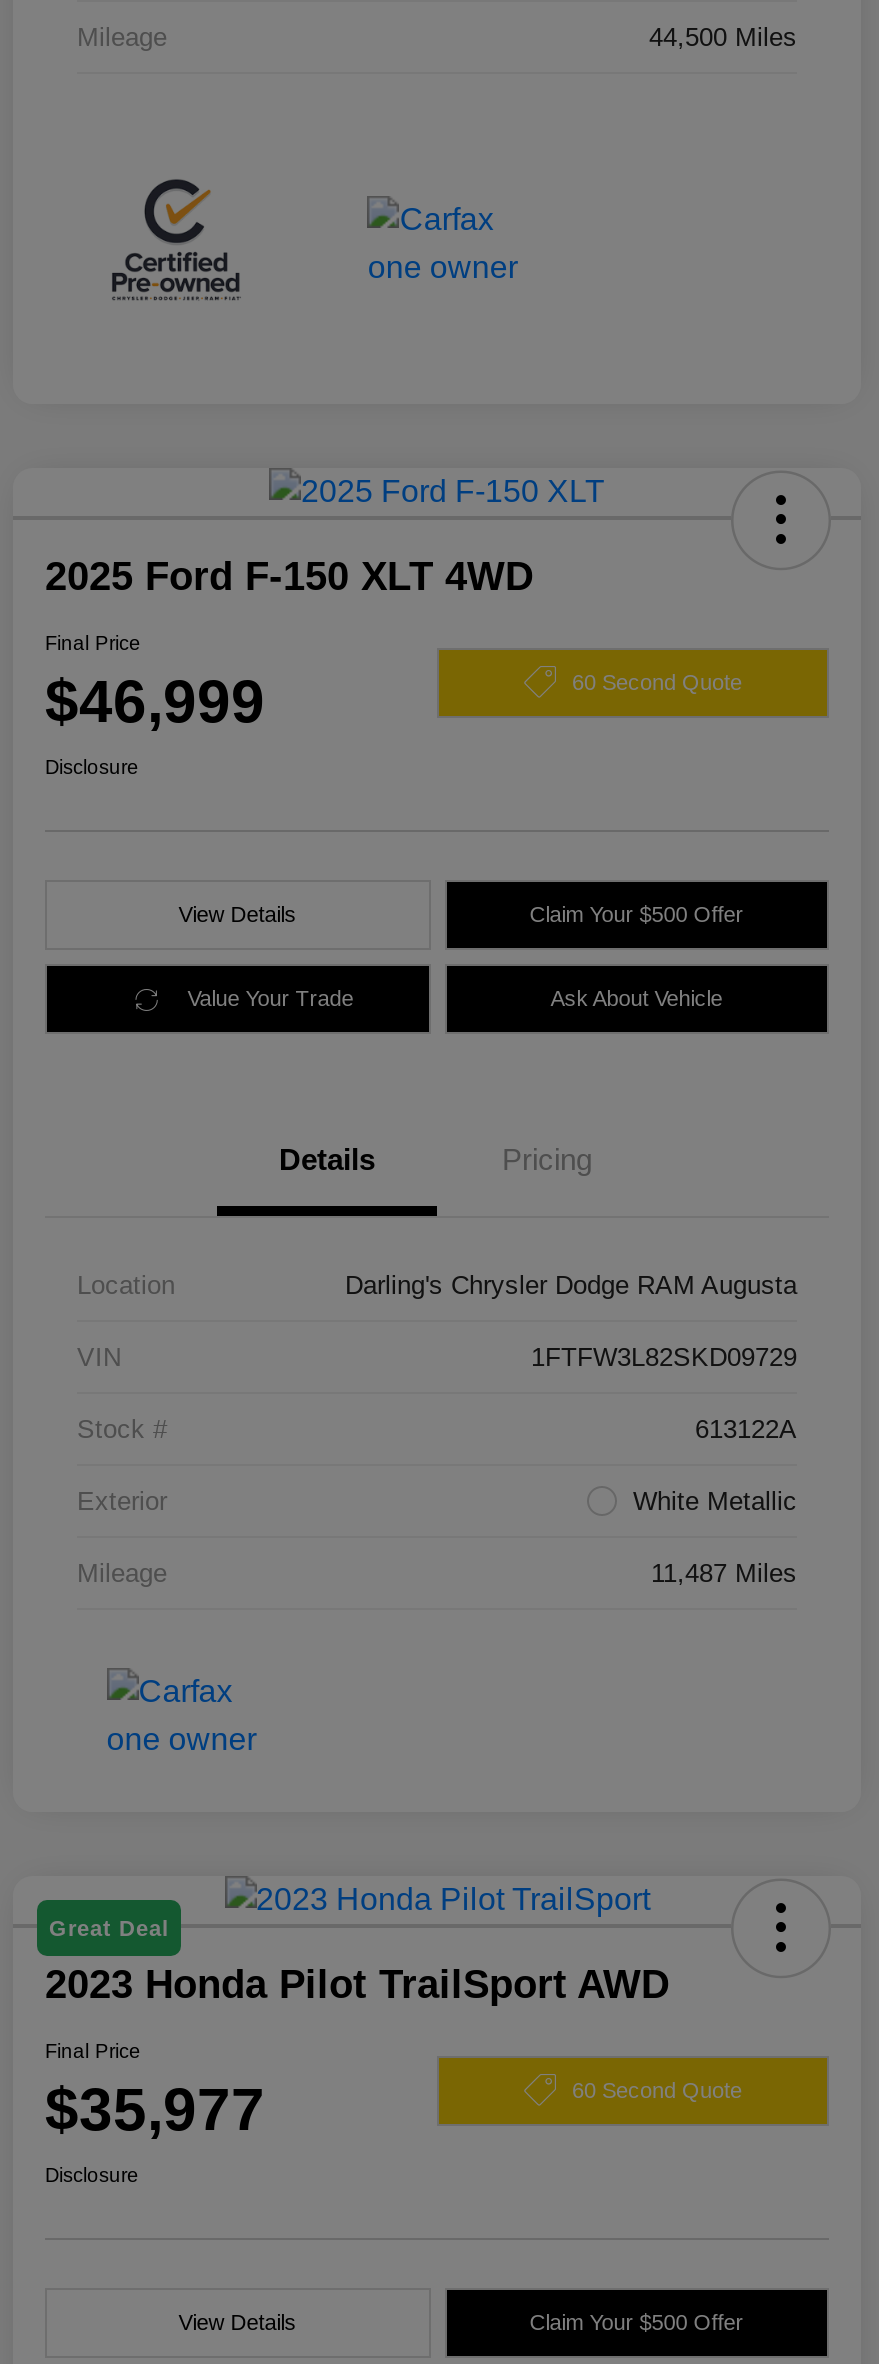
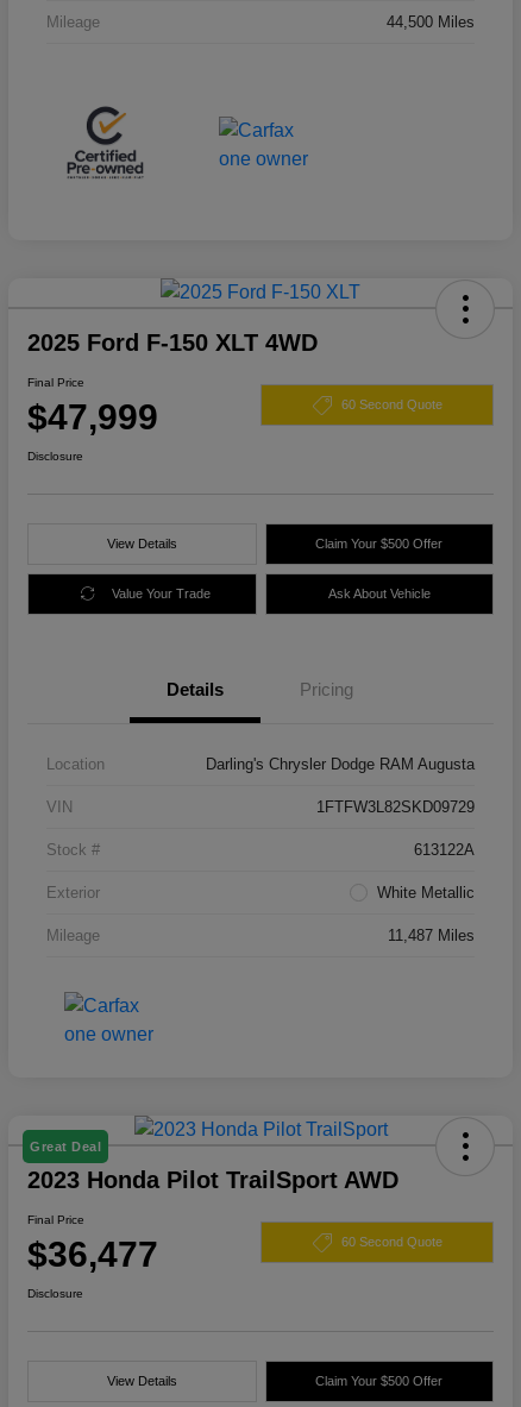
[45,668,265,734] $46,999 -> [27,397,158,436] $47,999
[45,2076,265,2142] $35,977 -> [27,1234,158,1274] $36,477

